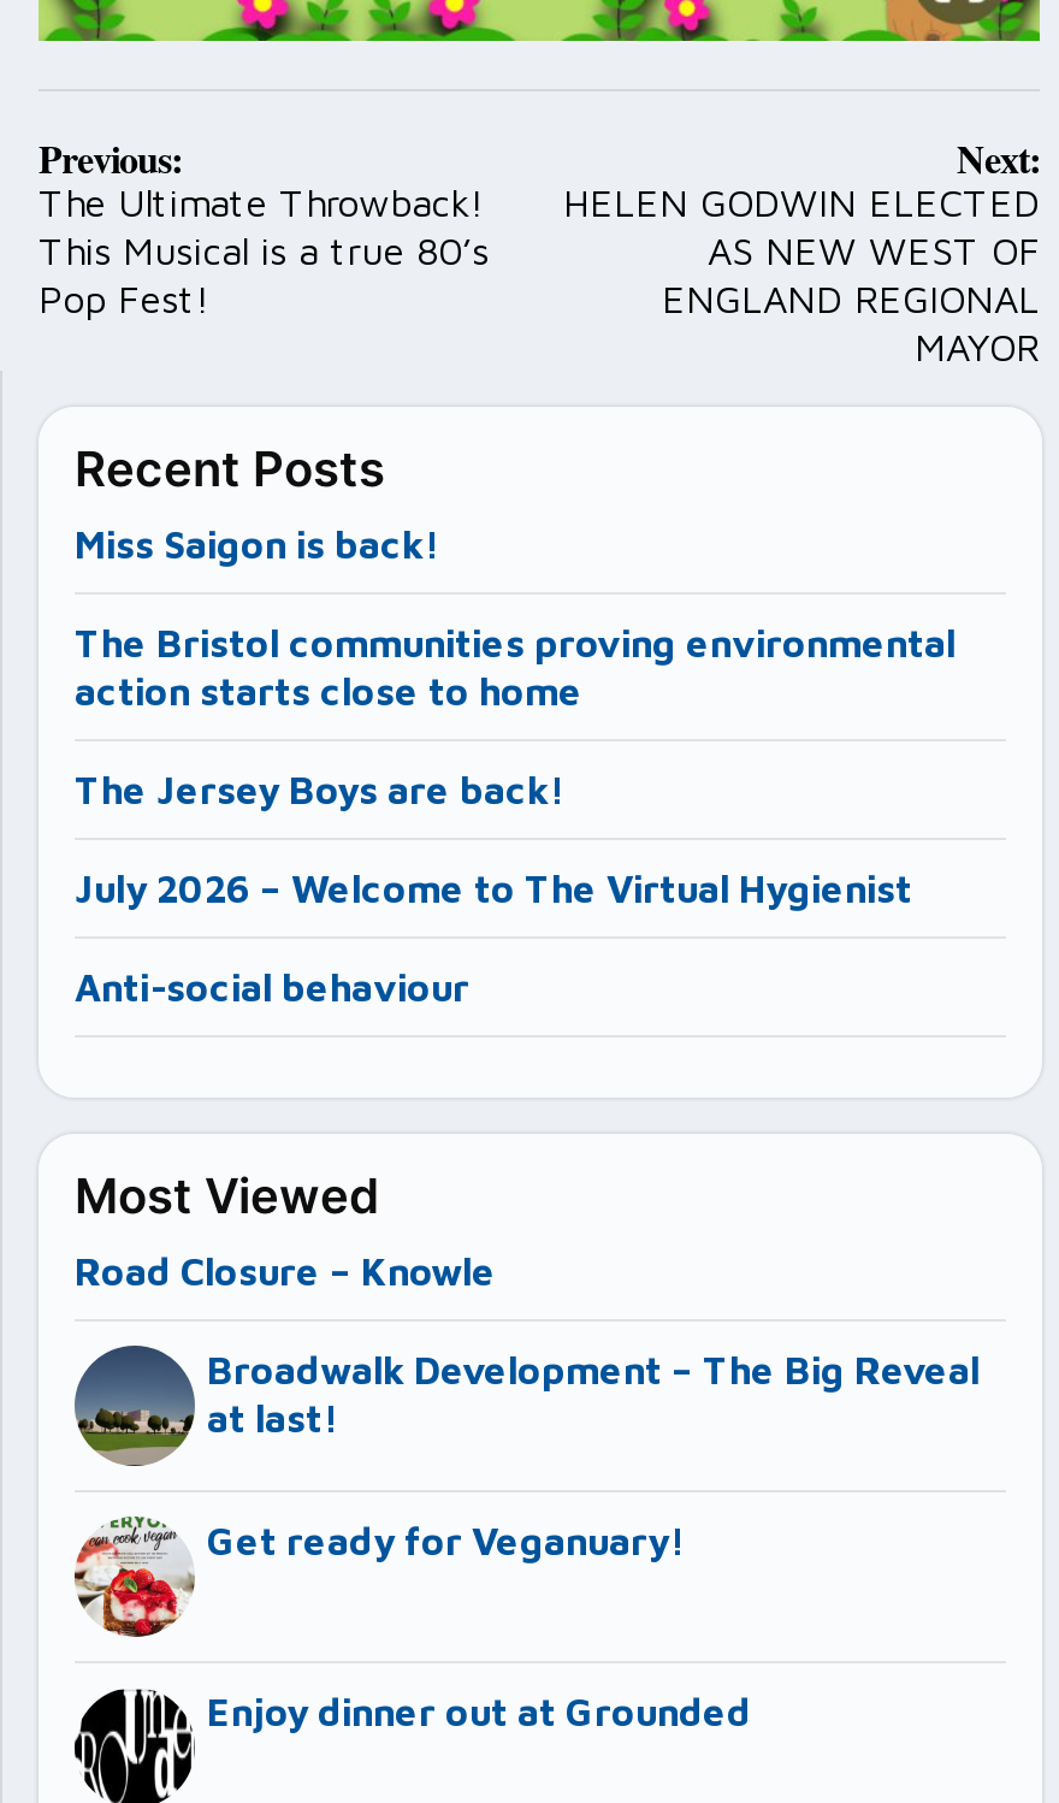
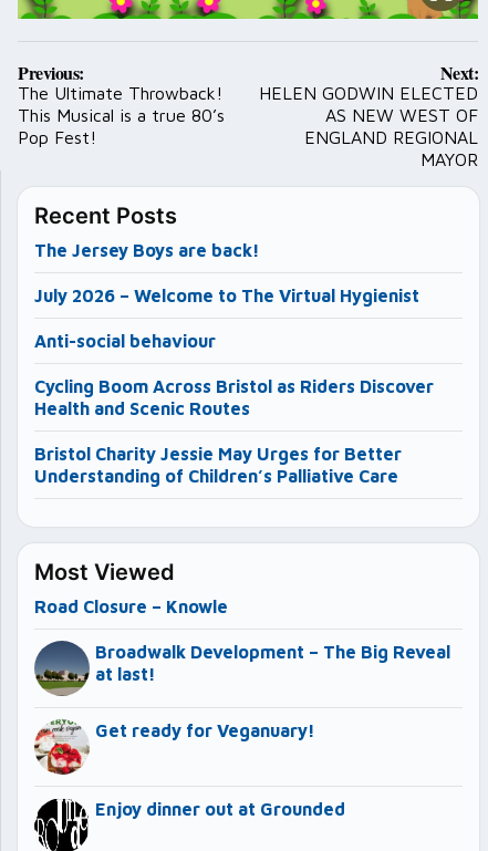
[75,521,956,712] Miss Saigon is back! | The Bristol communities proving environmental | action starts close to home -> none
moved [75,767,912,1008] -> [34,240,419,350]: The Jersey Boys are back! | July 2026 – Welcome to The Virtual Hygienist | Anti-social behaviour
none -> [34,376,434,485] Cycling Boom Across Bristol as Riders Discover | Health and Scenic Routes | Bristol Charity Jessie May Urges for Better | Understanding of Children’s Palliative Care

